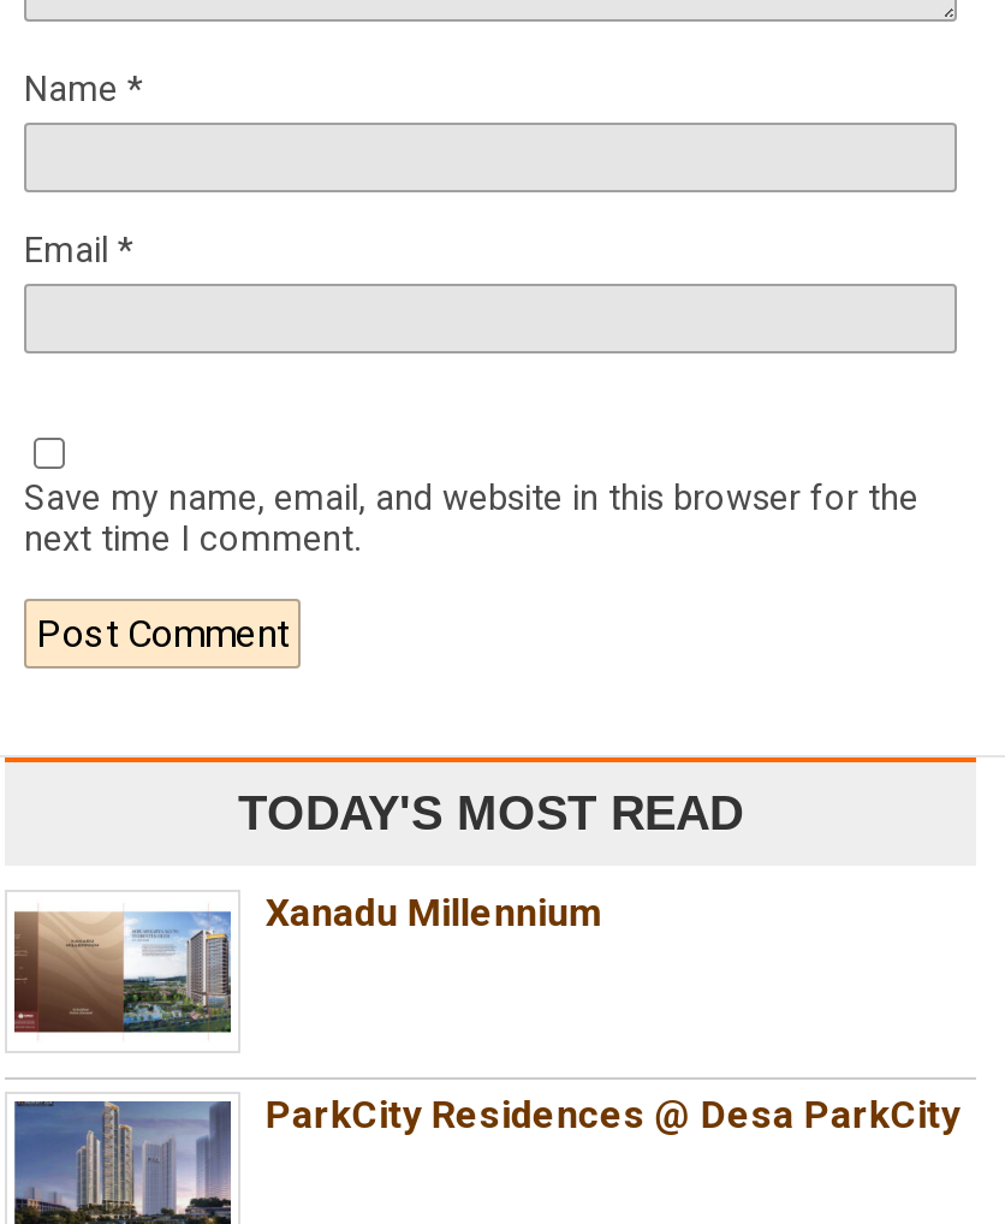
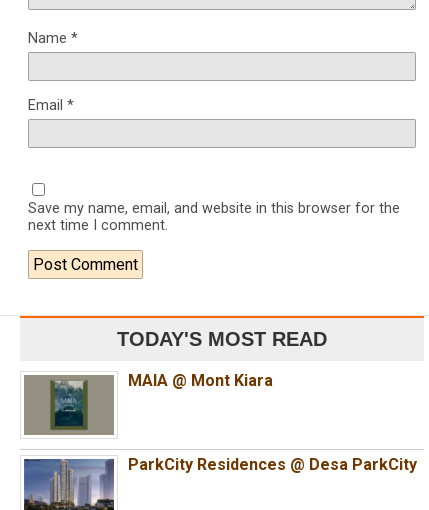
[12,890,602,1044] [image] | Xanadu Millennium -> [23,371,273,436] [image] | MAIA @ Mont Kiara

